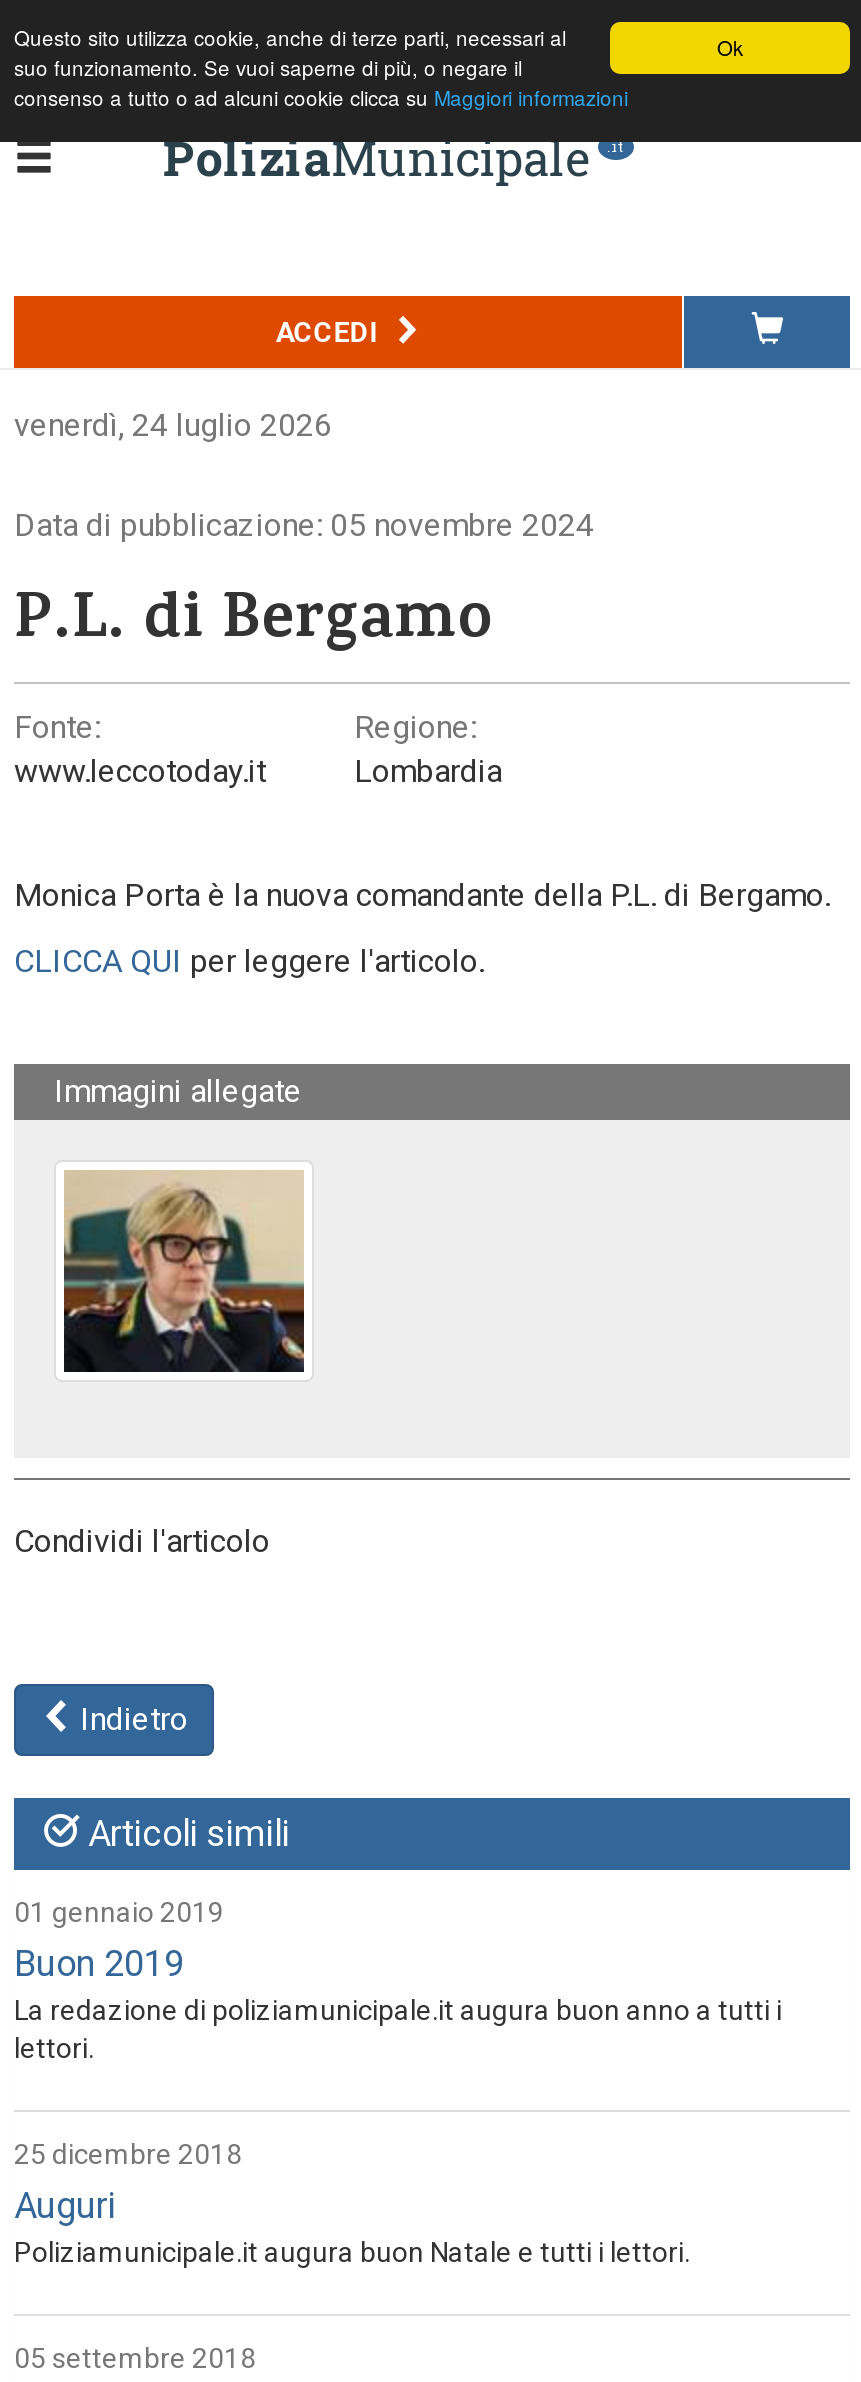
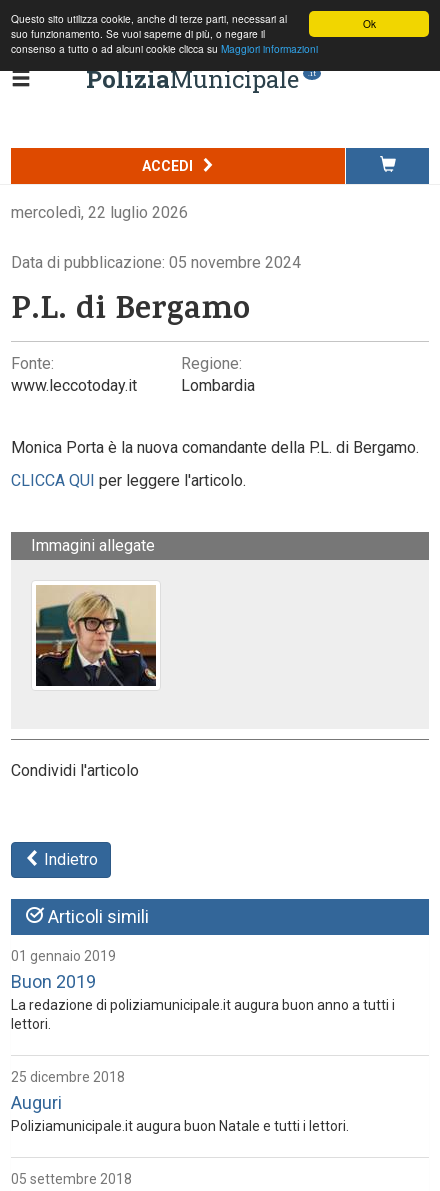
[14,406,332,444] venerdì, 24 luglio 2026 -> [11,203,188,222] mercoledì, 22 luglio 2026

